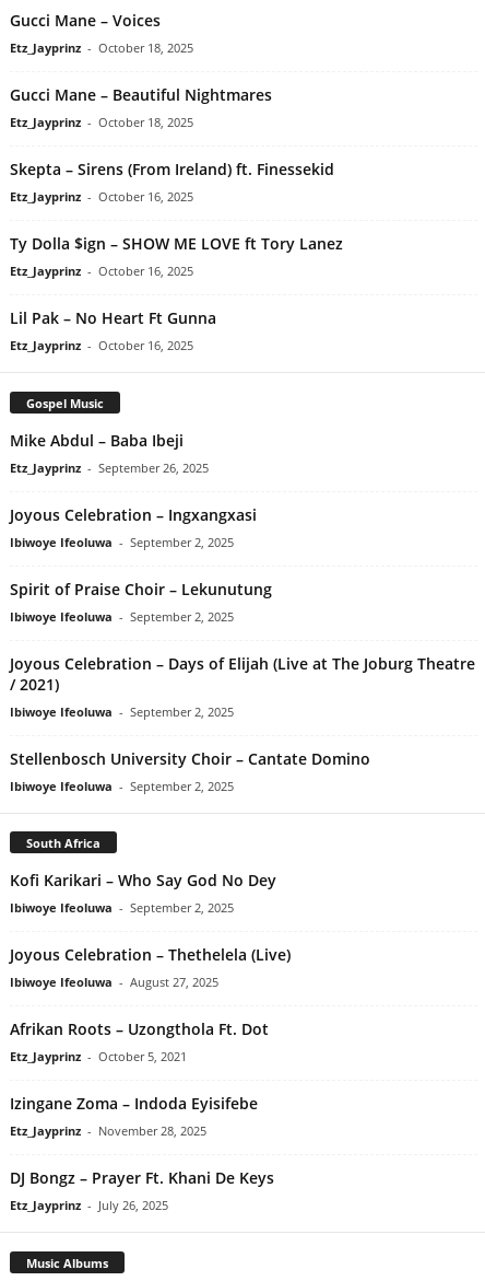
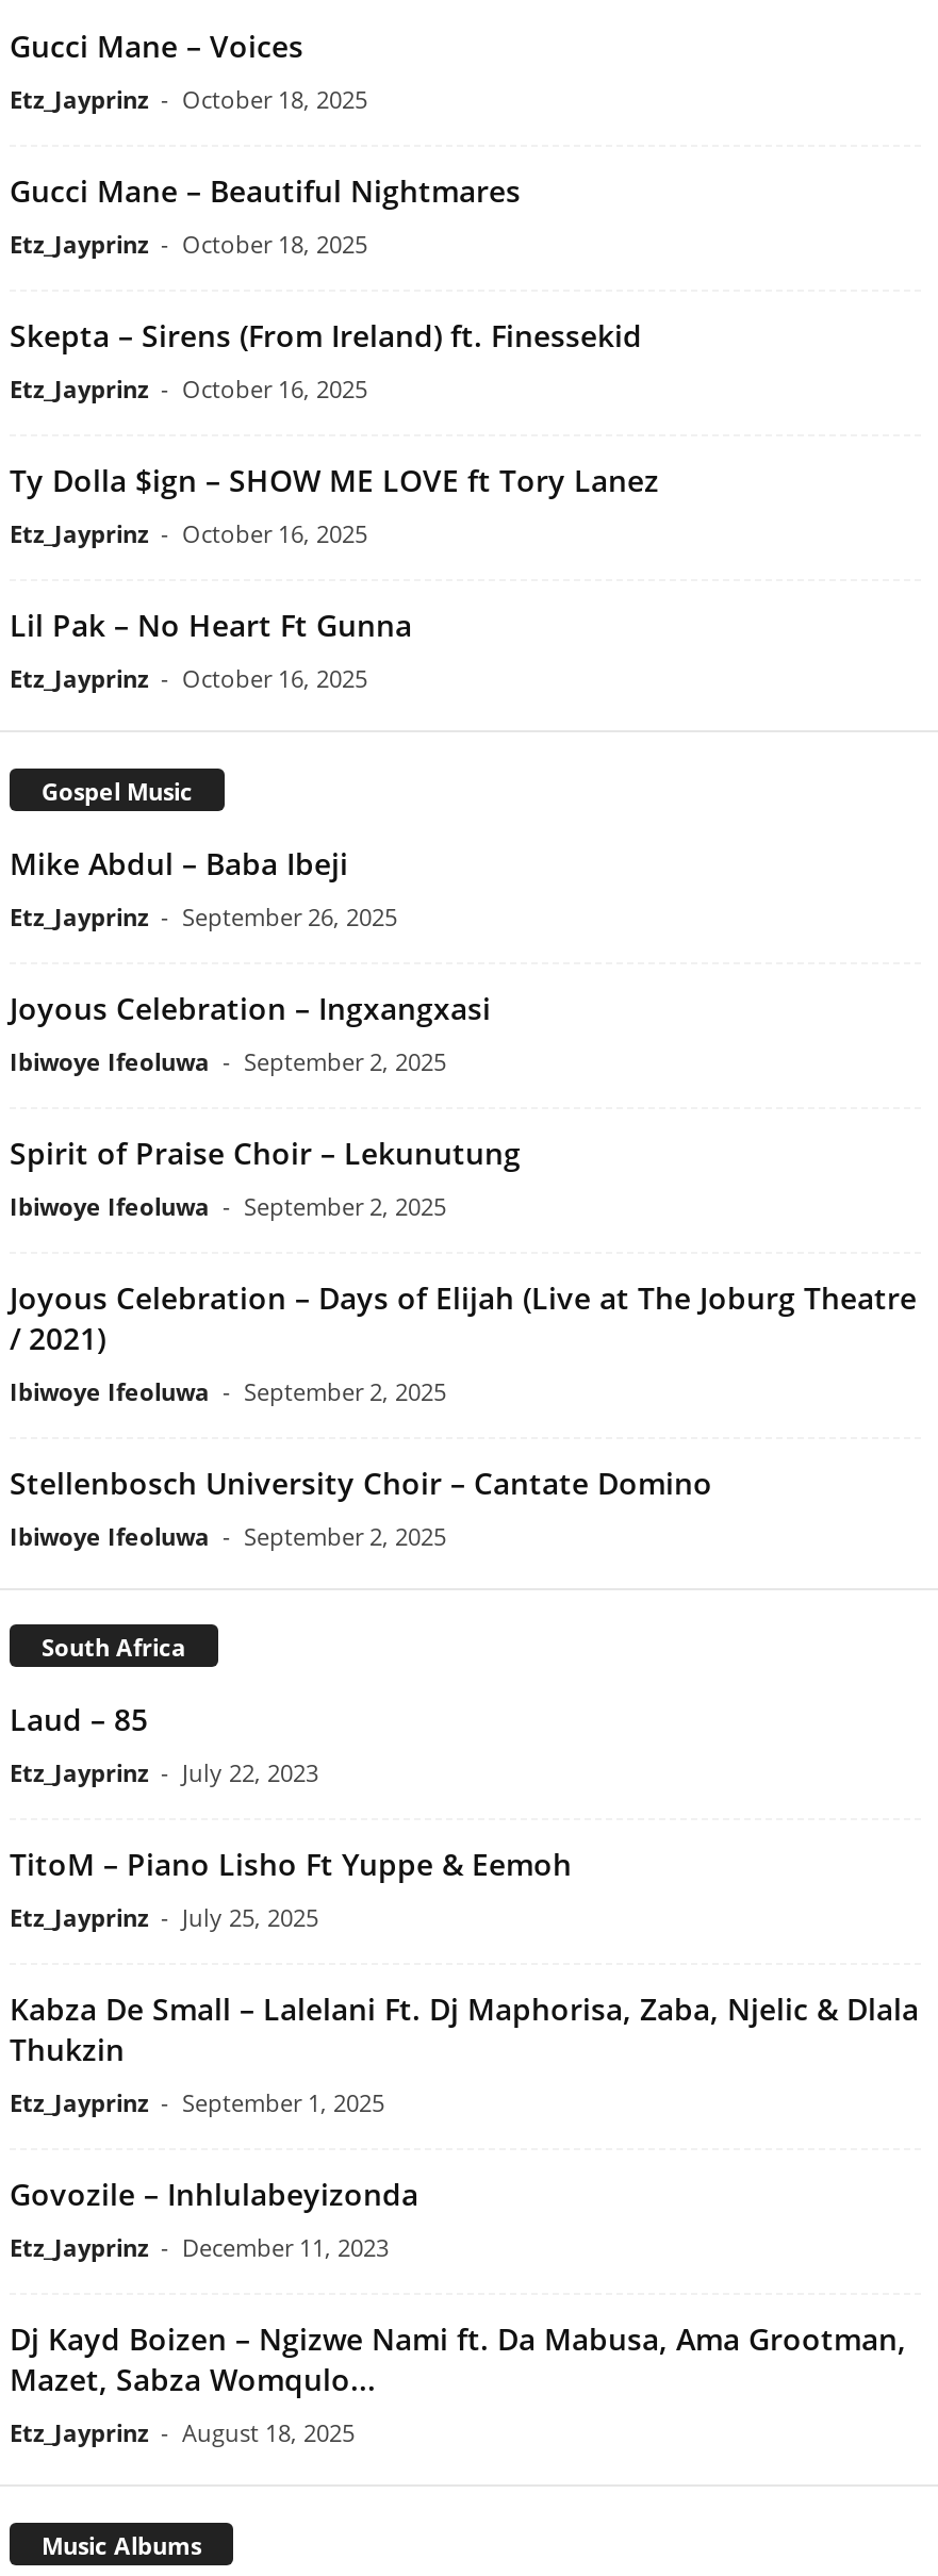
[10,870,276,916] Kofi Karikari – Who Say God No Dey | Ibiwoye Ifeoluwa - September 2, 2025 -> [10,1700,318,1789] Laud – 85 | Etz_Jayprinz - July 22, 2023
[10,945,291,991] Joyous Celebration – Thethelela (Live) | Ibiwoye Ifeoluwa - August 27, 2025 -> [10,1845,572,1934] TitoM – Piano Lisho Ft Yuppe & Eemoh | Etz_Jayprinz - July 25, 2025
[10,1019,269,1065] Afrikan Roots – Uzongthola Ft. Dot | Etz_Jayprinz - October 5, 2021 -> [10,1989,919,2119] Kabza De Small – Lalelani Ft. Dj Maphorisa, Zaba, Njelic & Dlala | Thukzin | Etz_Jayprinz - September 1, 2025
[10,1093,258,1139] Izingane Zoma – Indoda Eyisifebe | Etz_Jayprinz - November 28, 2025 -> [10,2175,418,2264] Govozile – Inhlulabeyizonda | Etz_Jayprinz - December 11, 2023
[10,1168,274,1214] DJ Bongz – Prayer Ft. Khani De Keys | Etz_Jayprinz - July 26, 2025 -> [10,2319,906,2449] Dj Kayd Boizen – Ngizwe Nami ft. Da Mabusa, Ama Grootman, | Mazet, Sabza Womqulo... | Etz_Jayprinz - August 18, 2025

